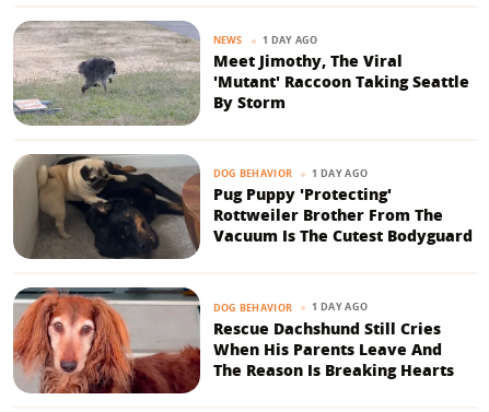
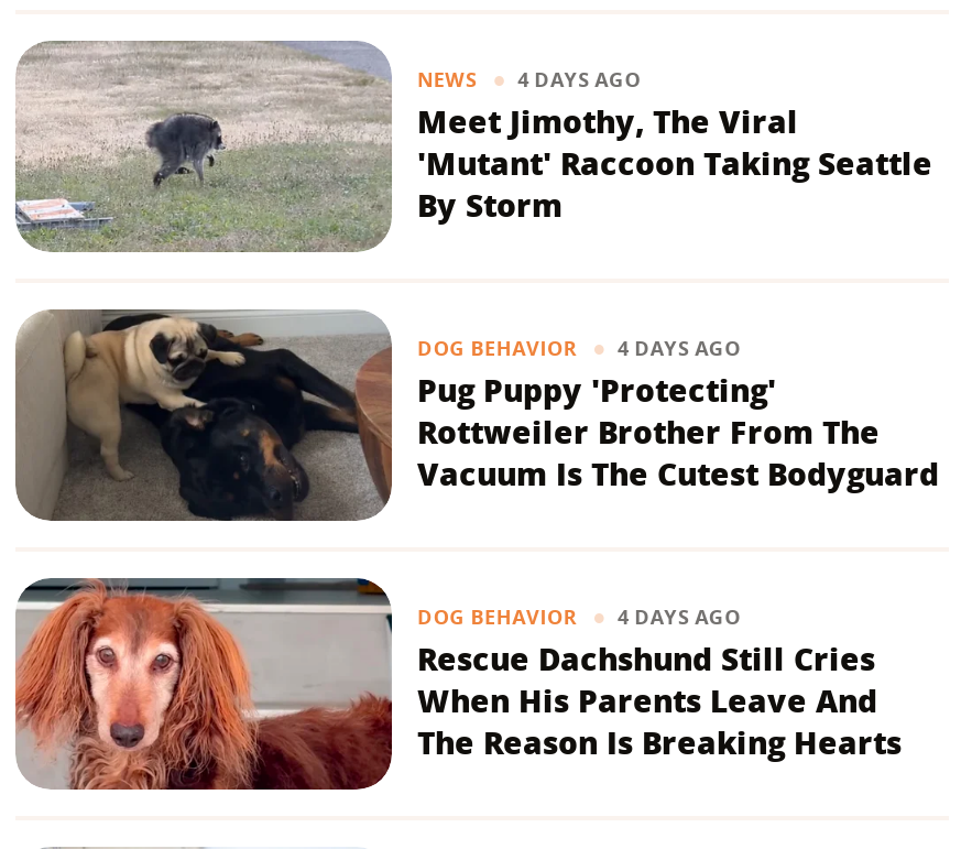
[213,33,318,47] NEWS 1 DAY AGO -> [417,65,641,94] NEWS 4 DAYS AGO
[213,166,368,181] DOG BEHAVIOR 1 DAY AGO -> [417,334,741,363] DOG BEHAVIOR 4 DAYS AGO
[213,299,368,314] DOG BEHAVIOR 1 DAY AGO -> [417,602,741,632] DOG BEHAVIOR 4 DAYS AGO

